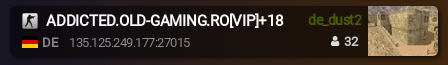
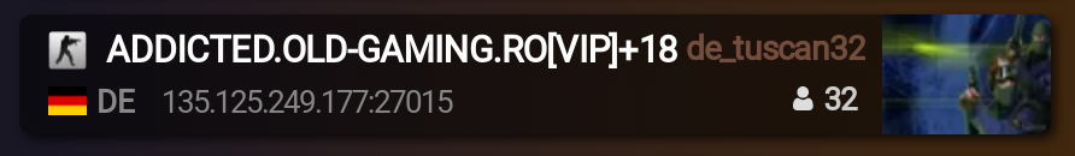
[46,5,439,57] [image] | ADDICTED.OLD-GAMING.RO[VIP]+18 de_dust2 -> [106,12,1051,137] [image] | ADDICTED.OLD-GAMING.RO[VIP]+18 de_tuscan32

